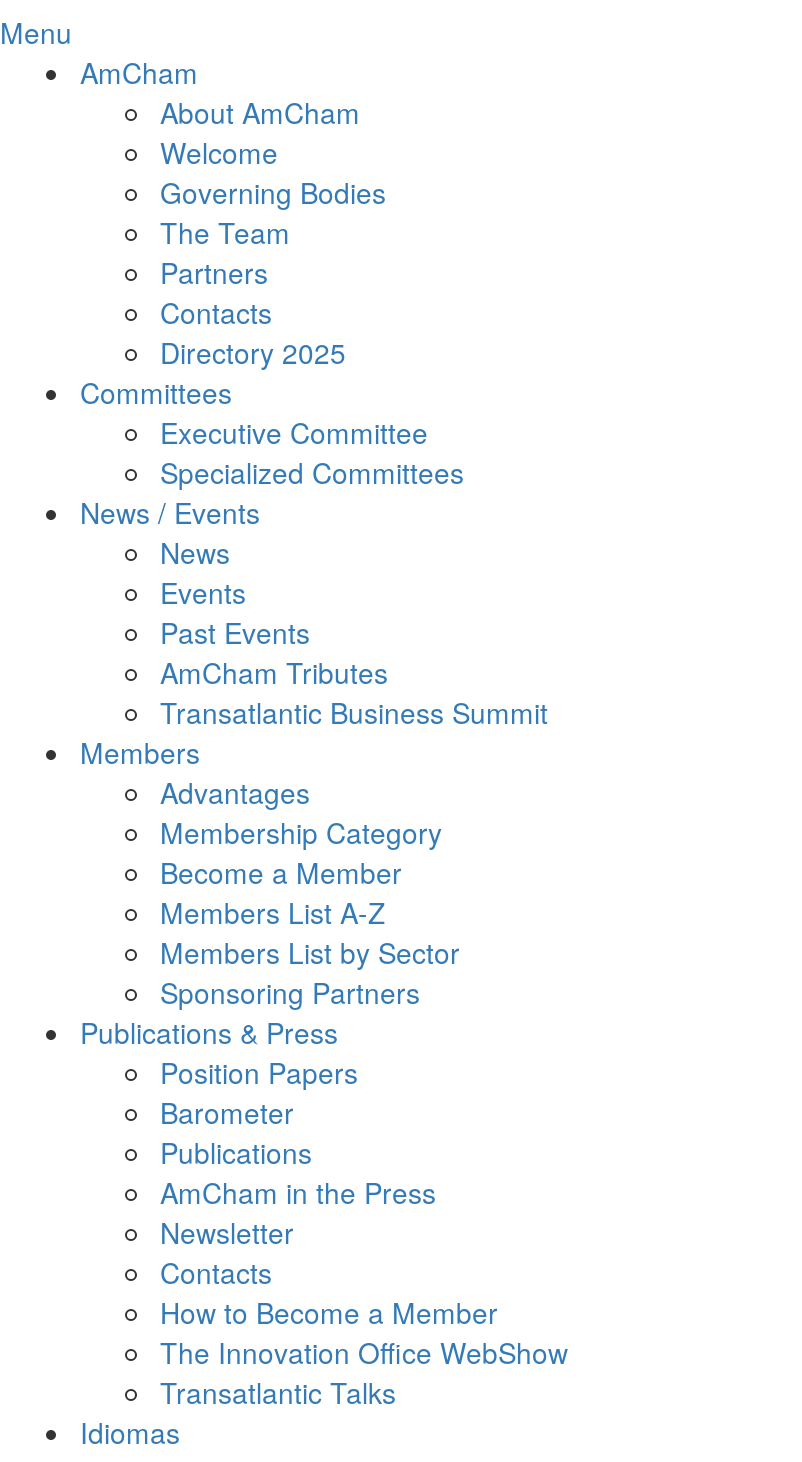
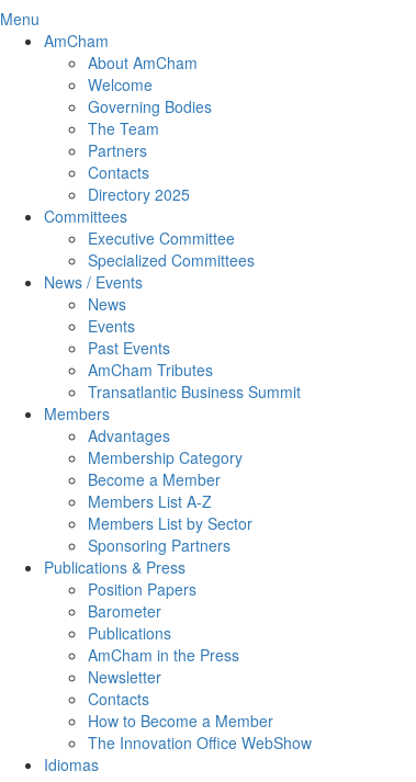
[160,1373,396,1413] Transatlantic Talks -> none

